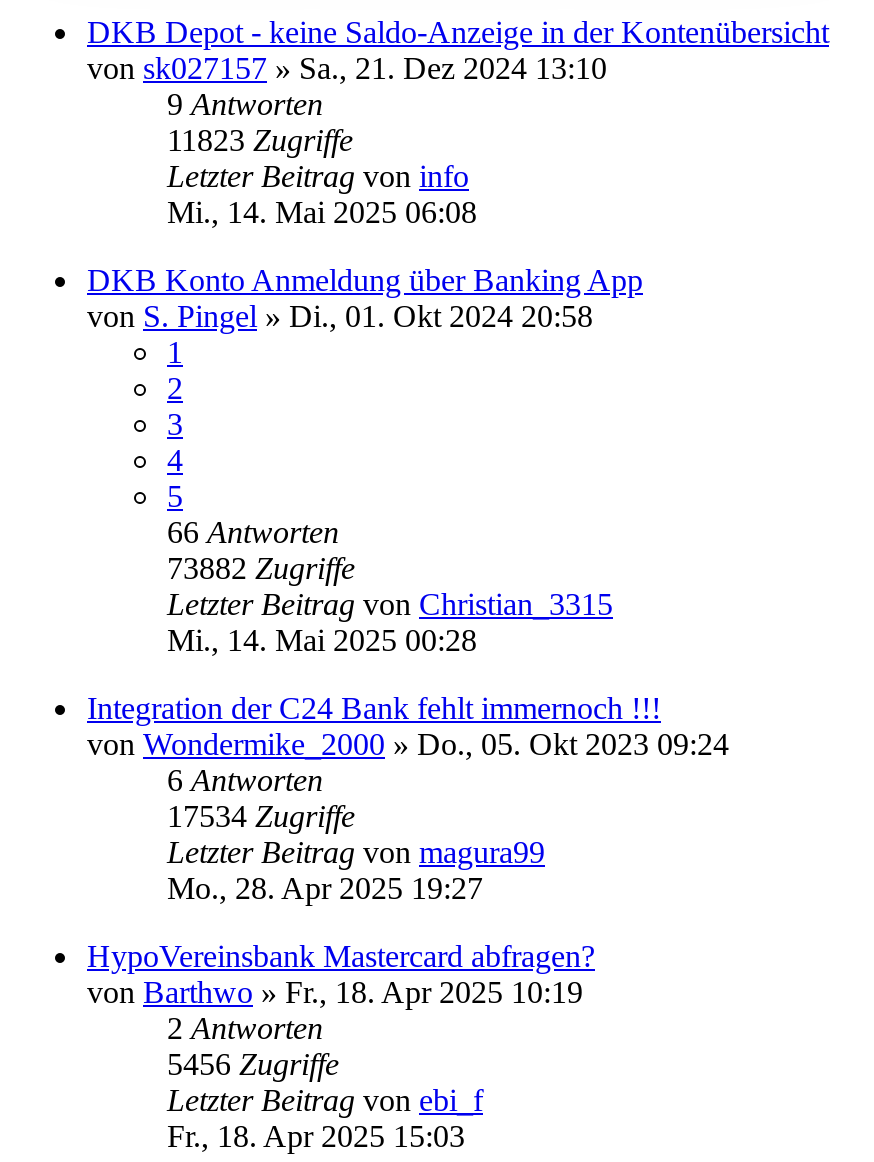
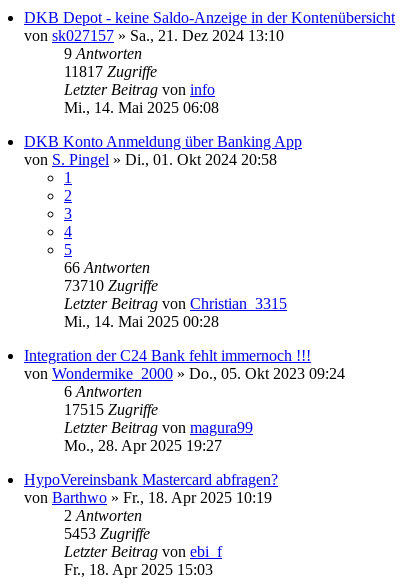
[167,123,353,157] 11823 Zugriffe -> [64,63,157,80] 11817 Zugriffe
[167,551,355,585] 73882 Zugriffe -> [64,277,158,294] 73710 Zugriffe
[167,799,355,833] 17534 Zugriffe -> [64,401,158,418] 17515 Zugriffe
[167,1047,339,1081] 5456 Zugriffe -> [64,525,150,542] 5453 Zugriffe

